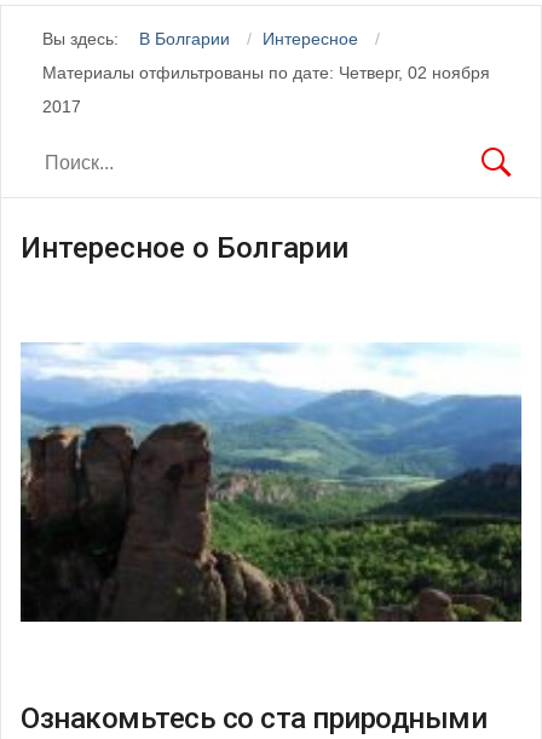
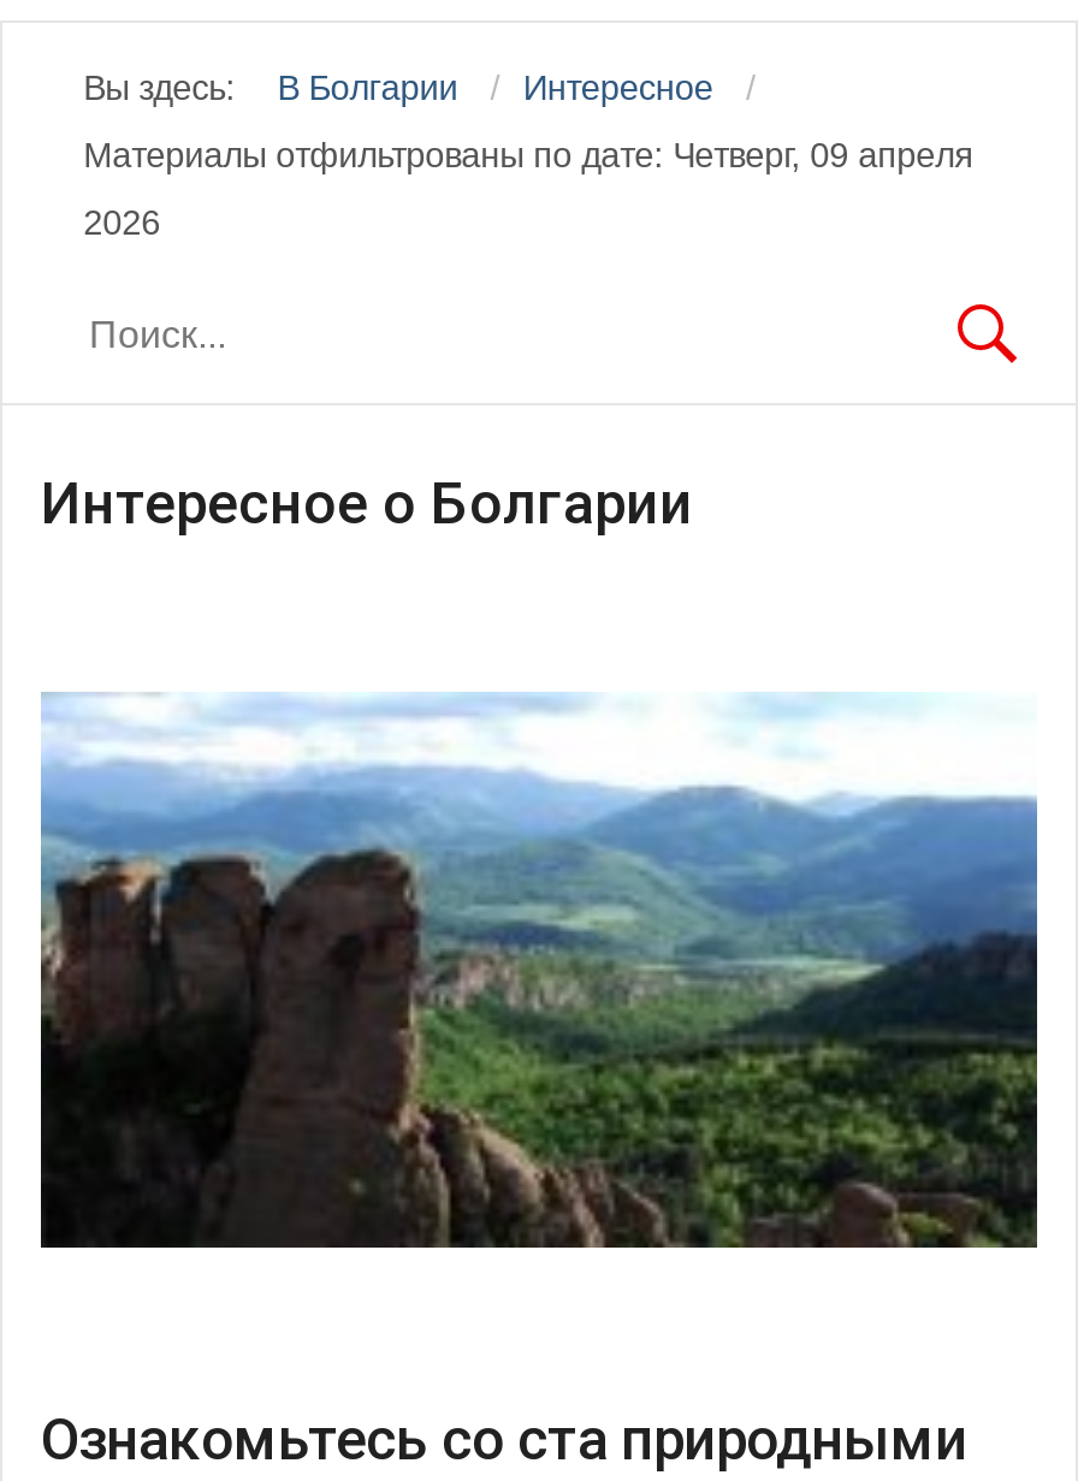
[42,63,489,82] Материалы отфильтрованы по дате: Четверг, 02 ноября -> [83,135,974,174] Материалы отфильтрованы по дате: Четверг, 09 апреля
[42,97,81,116] 2017 -> [83,203,160,241] 2026

